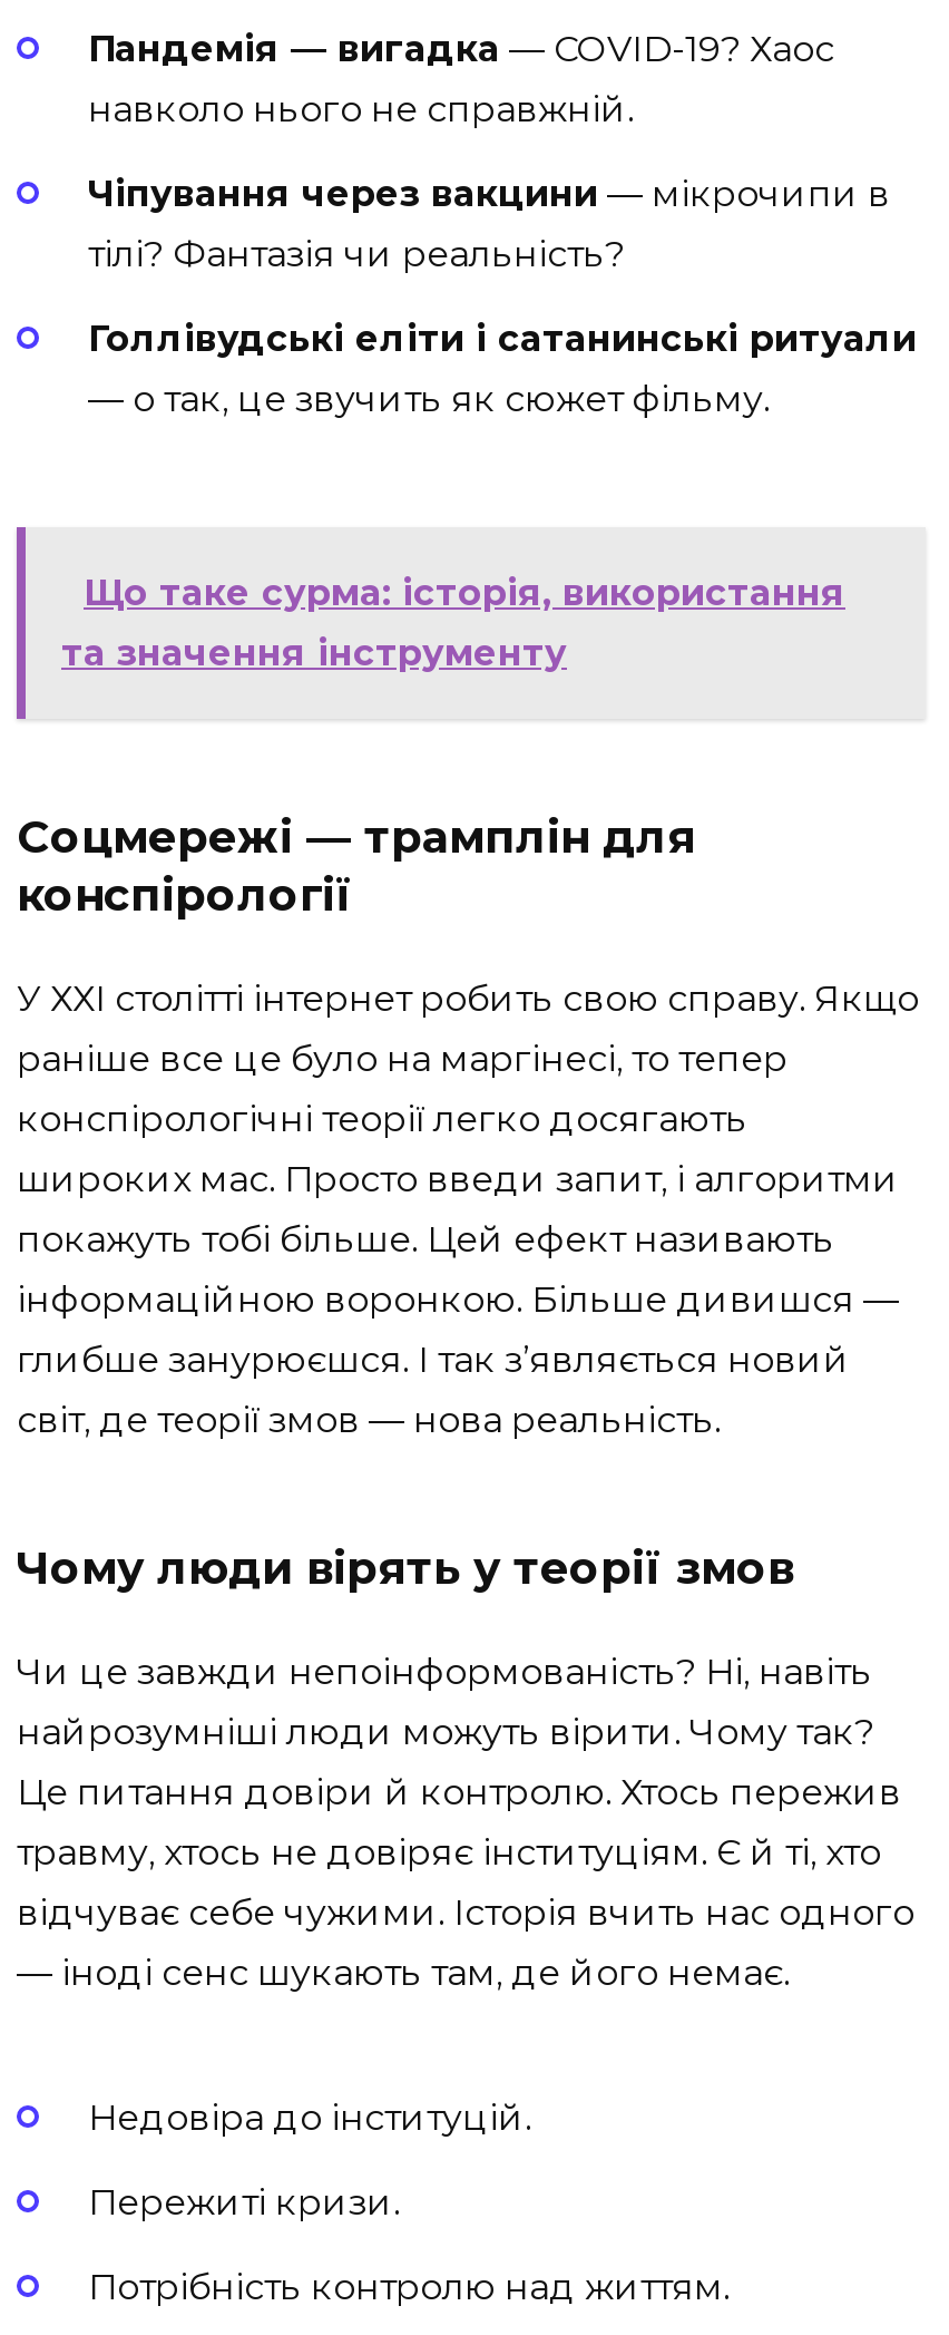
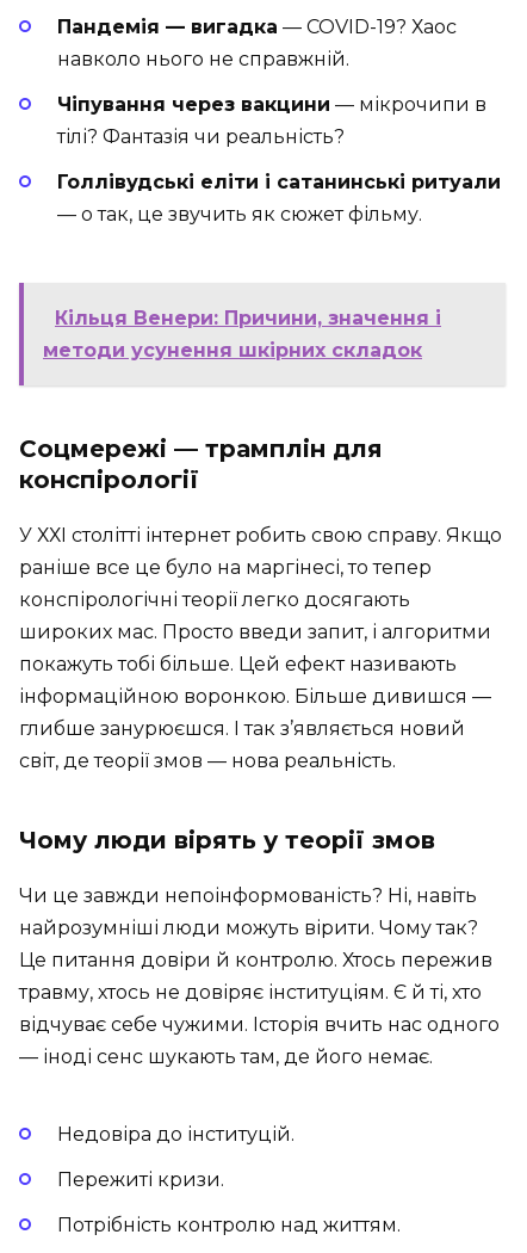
[61,571,845,673] Що таке сурма: історія, використання | та значення інструменту -> [43,306,441,361] Кільця Венери: Причини, значення і | методи усунення шкірних складок

